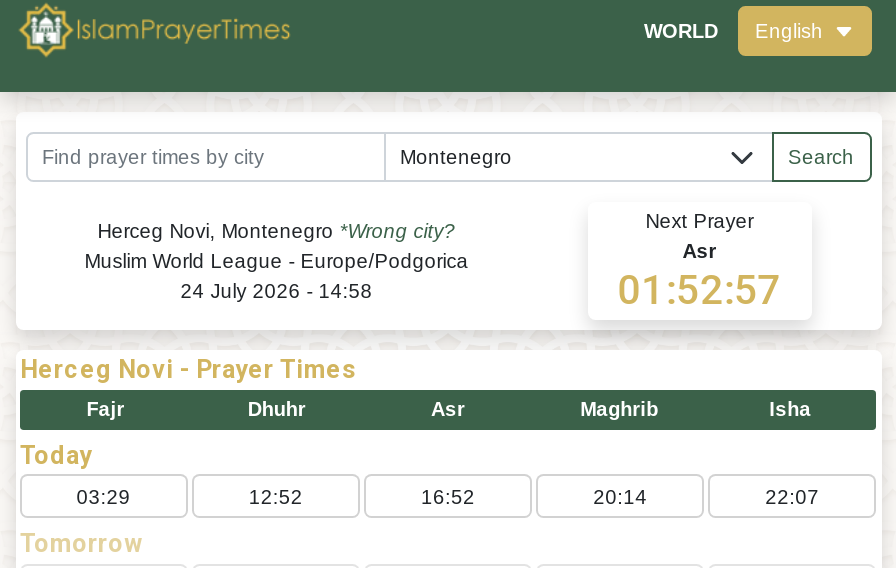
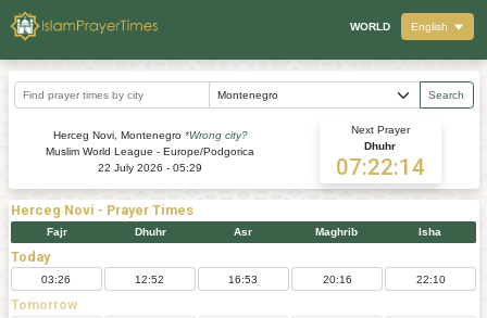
[618,240,782,314] Asr | 01:52:57 -> [336,140,425,180] Dhuhr | 07:22:14
[180,279,372,301] 24 July 2026 - 14:58 -> [98,161,202,173] 22 July 2026 - 05:29
[77,485,131,507] 03:29 -> [42,273,71,285] 03:26
[421,485,475,507] 16:52 -> [229,273,258,285] 16:53
[593,485,647,507] 20:14 -> [322,273,352,285] 20:16
[765,485,819,507] 22:07 -> [416,273,445,285] 22:10

